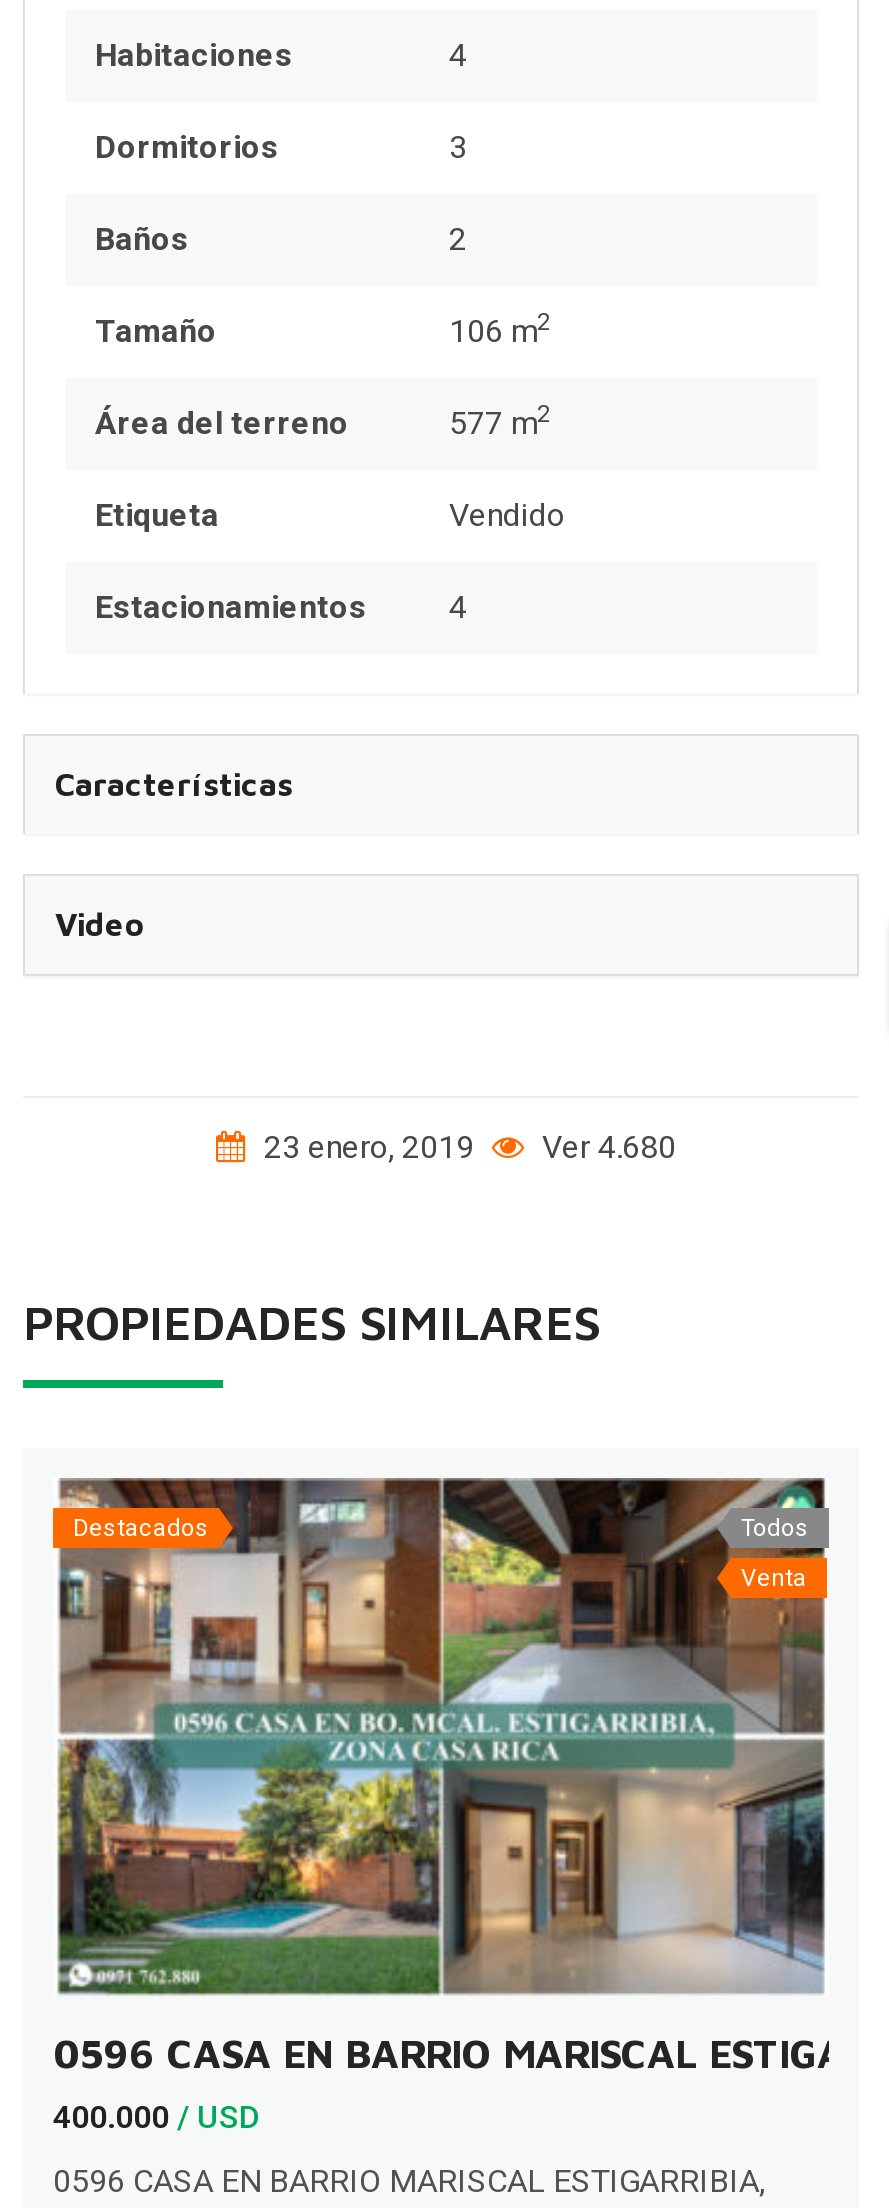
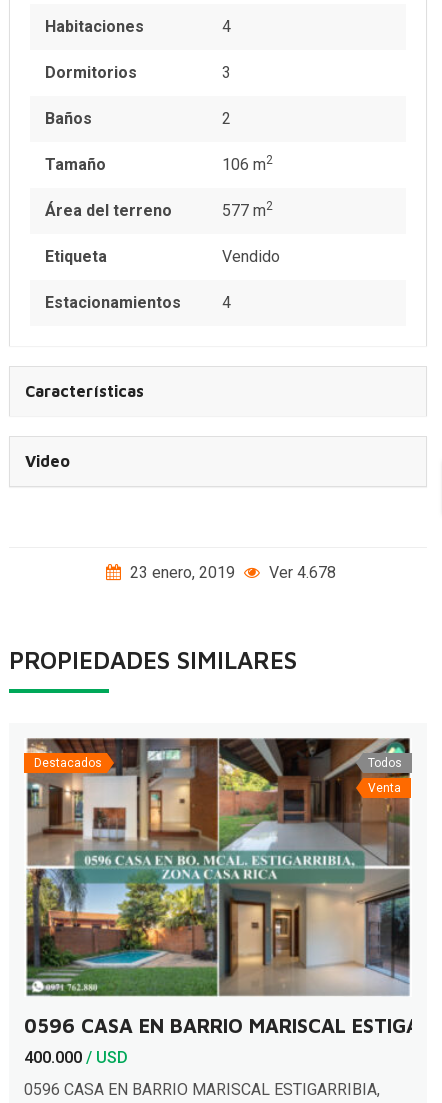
[256,1128,676,1166] 23 enero, 2019 Ver 4.680 -> [125,563,335,582] 23 enero, 2019 Ver 4.678

